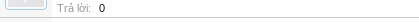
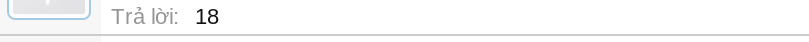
[57,2,105,14] Trả lời: 0 -> [111,4,219,28] Trả lời: 18

